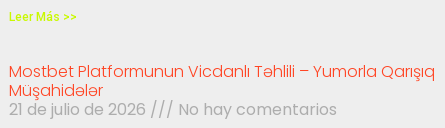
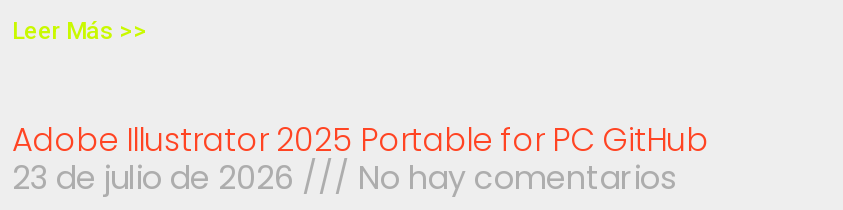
[9,60,435,121] Mostbet Platformunun Vicdanlı Təhlili – Yumorla Qarışıq | Müşahidələr | 21 de julio de 2026 -> [12,117,708,201] Adobe Illustrator 2025 Portable for PC GitHub | 23 de julio de 2026

